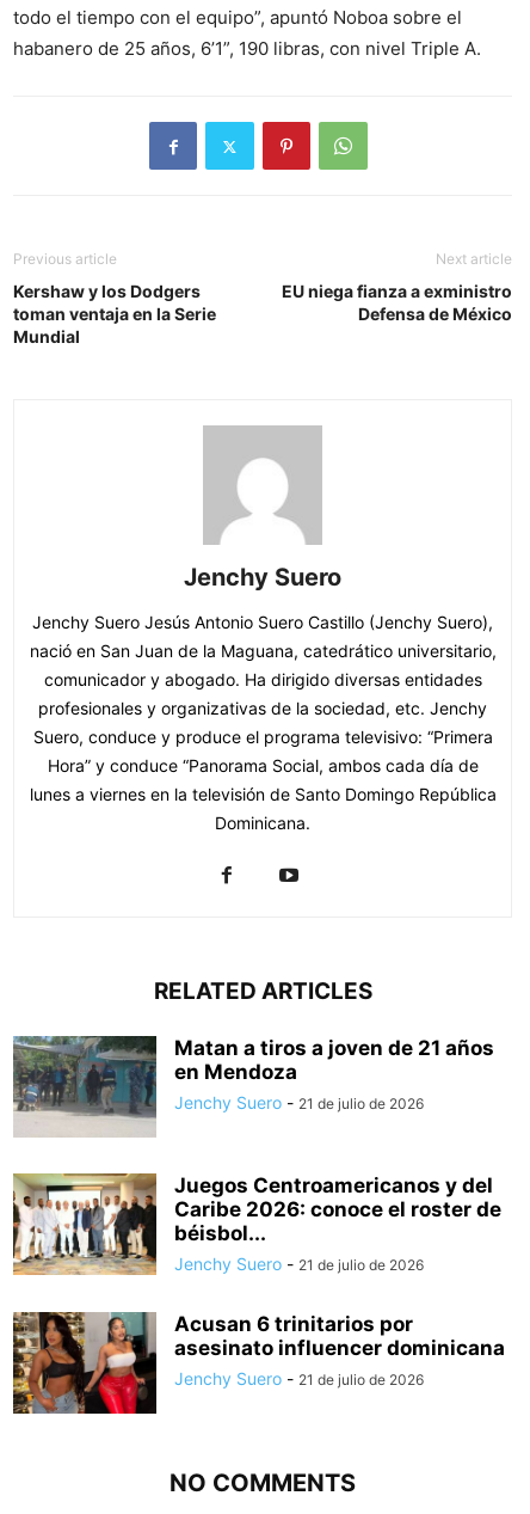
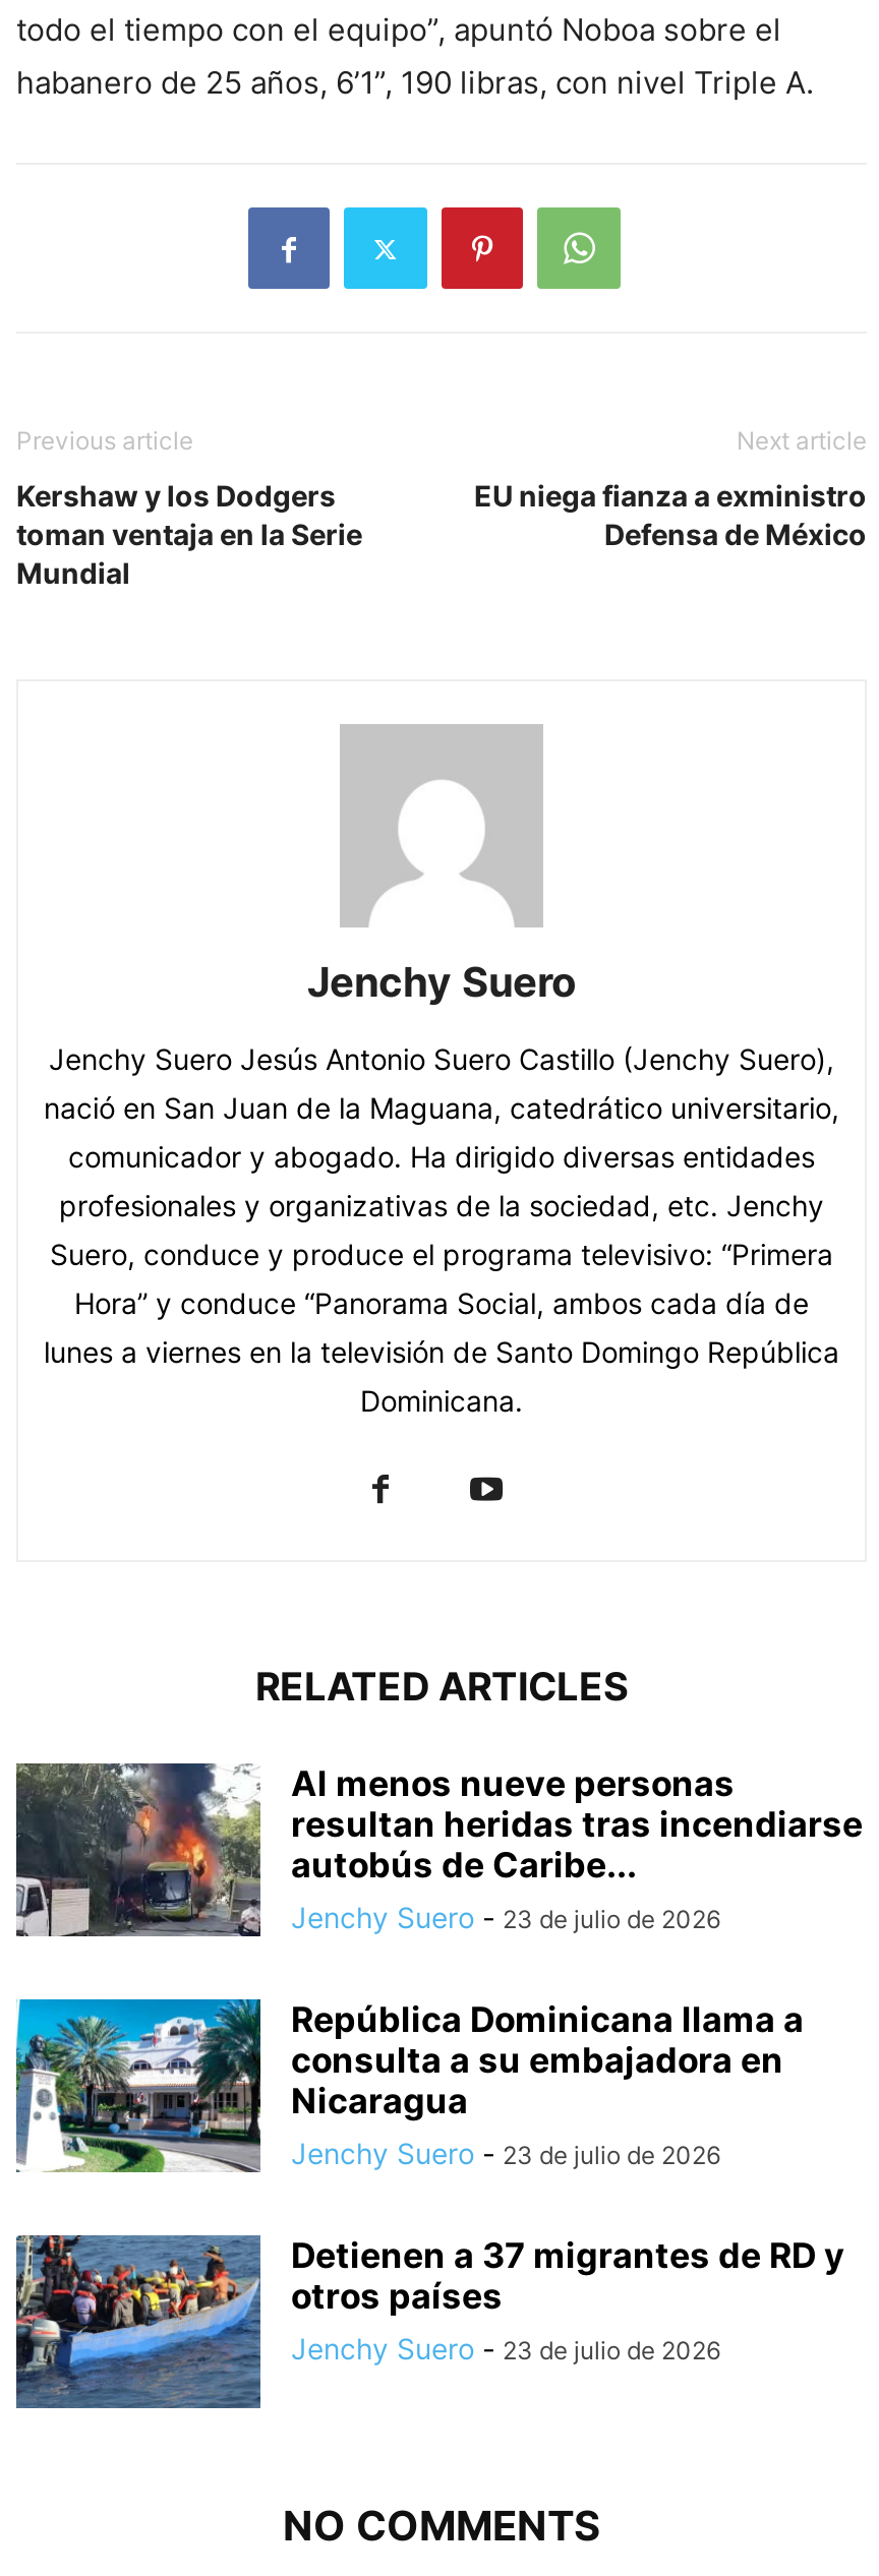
[12,1035,494,1135] [image] | Matan a tiros a joven de 21 años | en Mendoza | Jenchy Suero - 21 de julio de 2026 -> [14,1761,863,1938] [image] | Al menos nueve personas | resultan heridas tras incendiarse | autobús de Caribe... | Jenchy Suero - 23 de julio de 2026
[12,1172,501,1276] [image] | Juegos Centroamericanos y del | Caribe 2026: conoce el roster de | béisbol... | Jenchy Suero - 21 de julio de 2026 -> [14,1997,804,2174] [image] | República Dominicana llama a | consulta a su embajadora en | Nicaragua | Jenchy Suero - 23 de julio de 2026
[12,1311,505,1415] [image] | Acusan 6 trinitarios por | asesinato influencer dominicana | Jenchy Suero - 21 de julio de 2026 -> [14,2233,844,2410] [image] | Detienen a 37 migrantes de RD y | otros países | Jenchy Suero - 23 de julio de 2026

